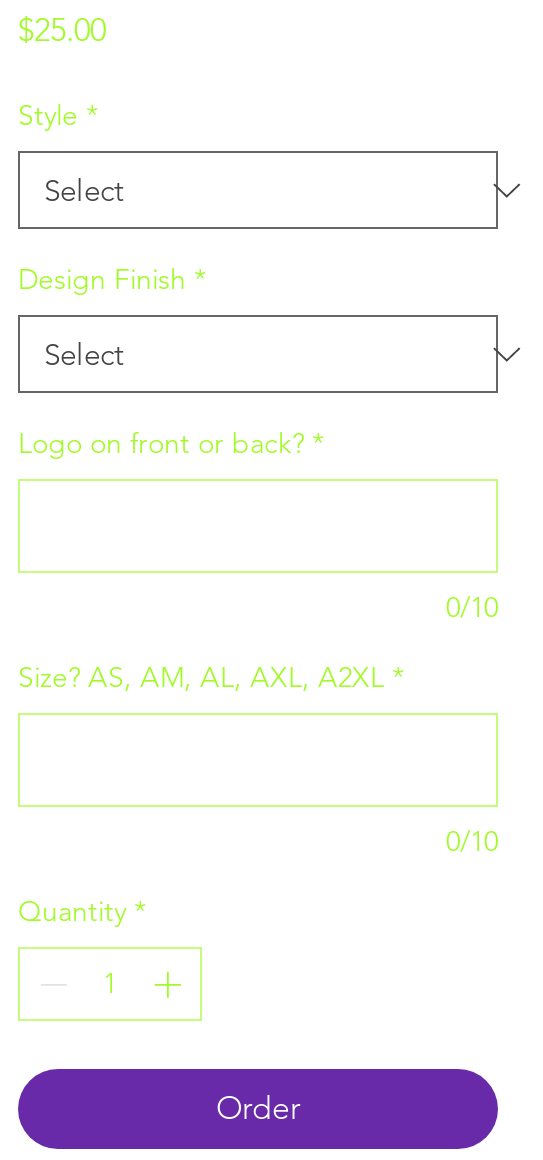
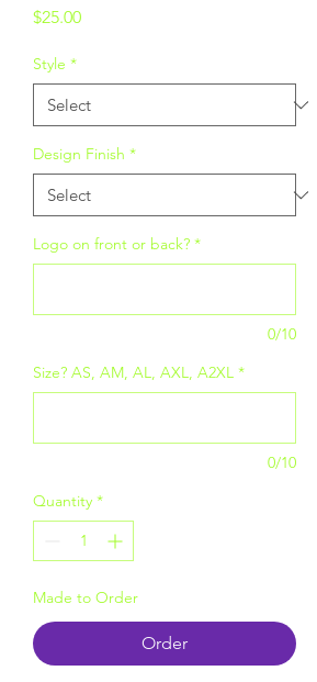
none -> [33,588,138,607] Made to Order

